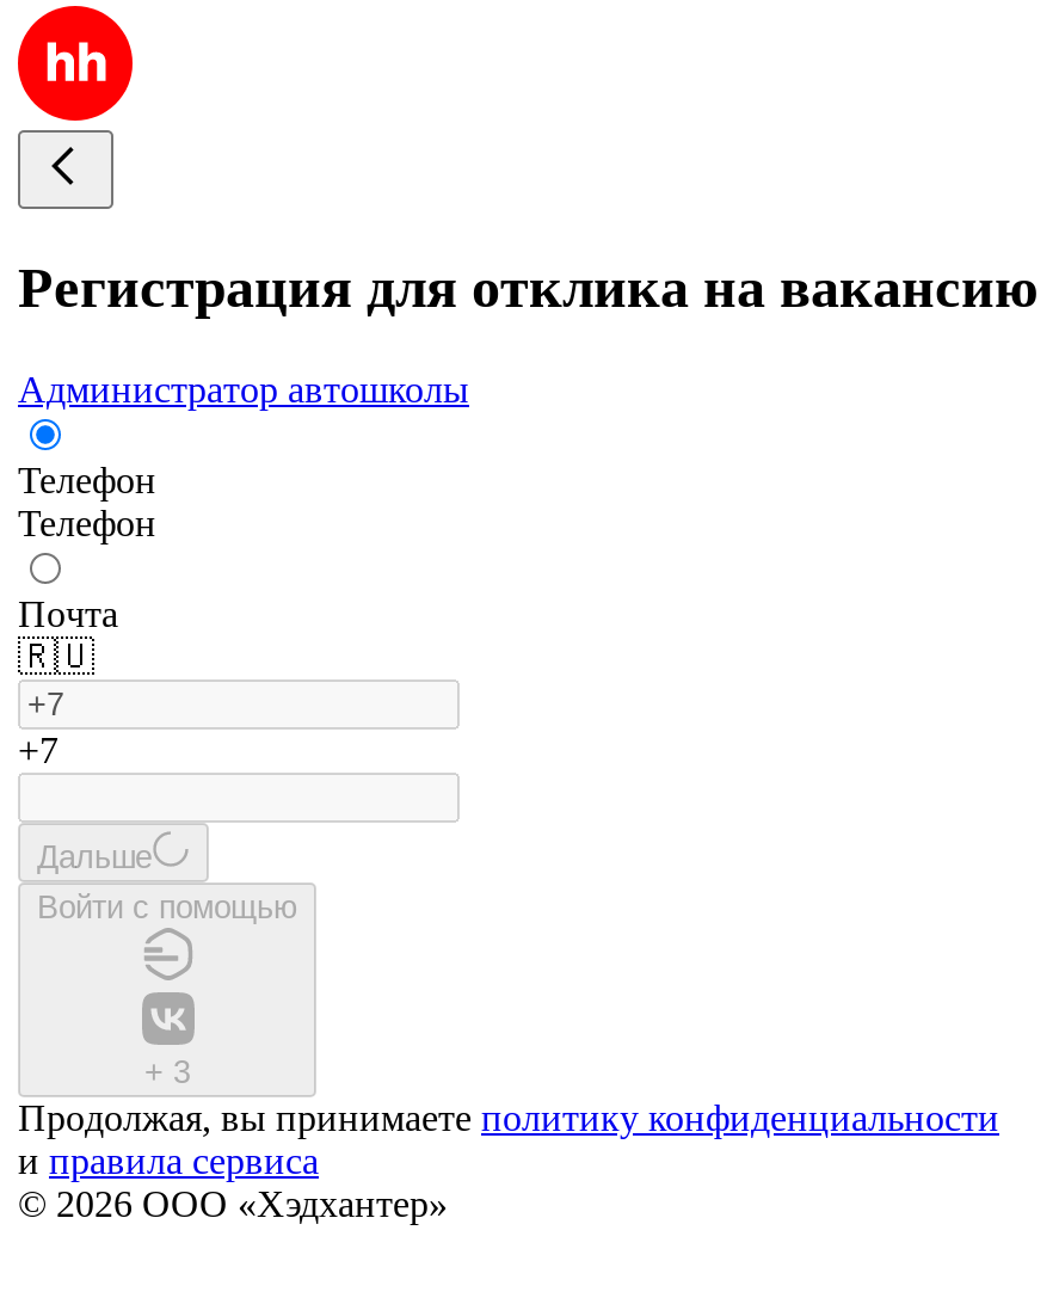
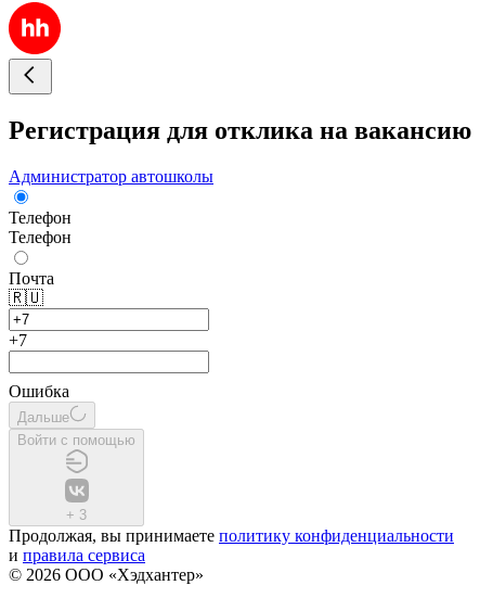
none -> [9,382,69,400] Ошибка

